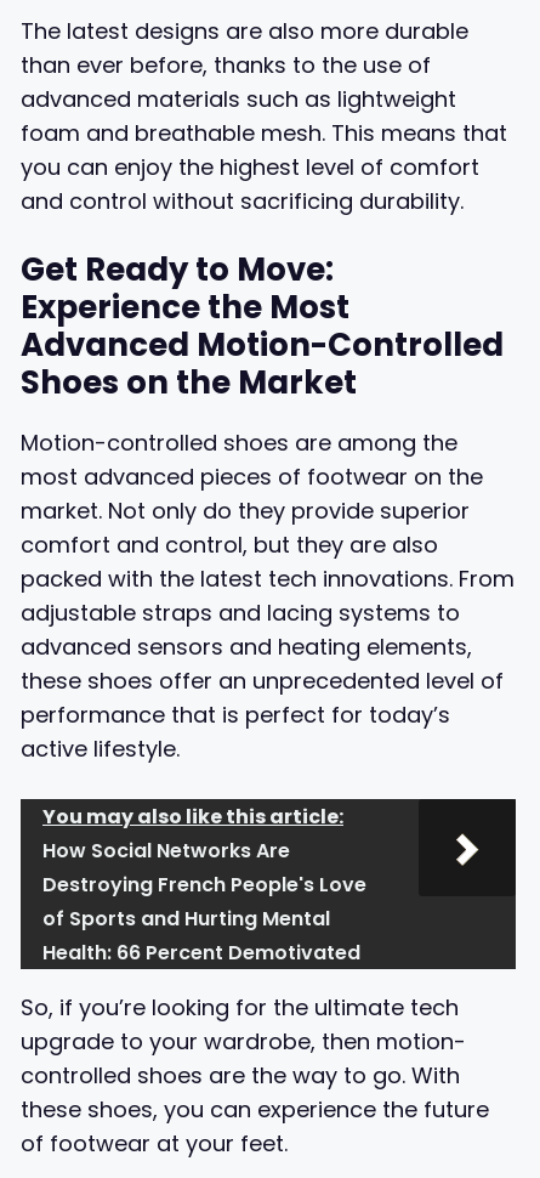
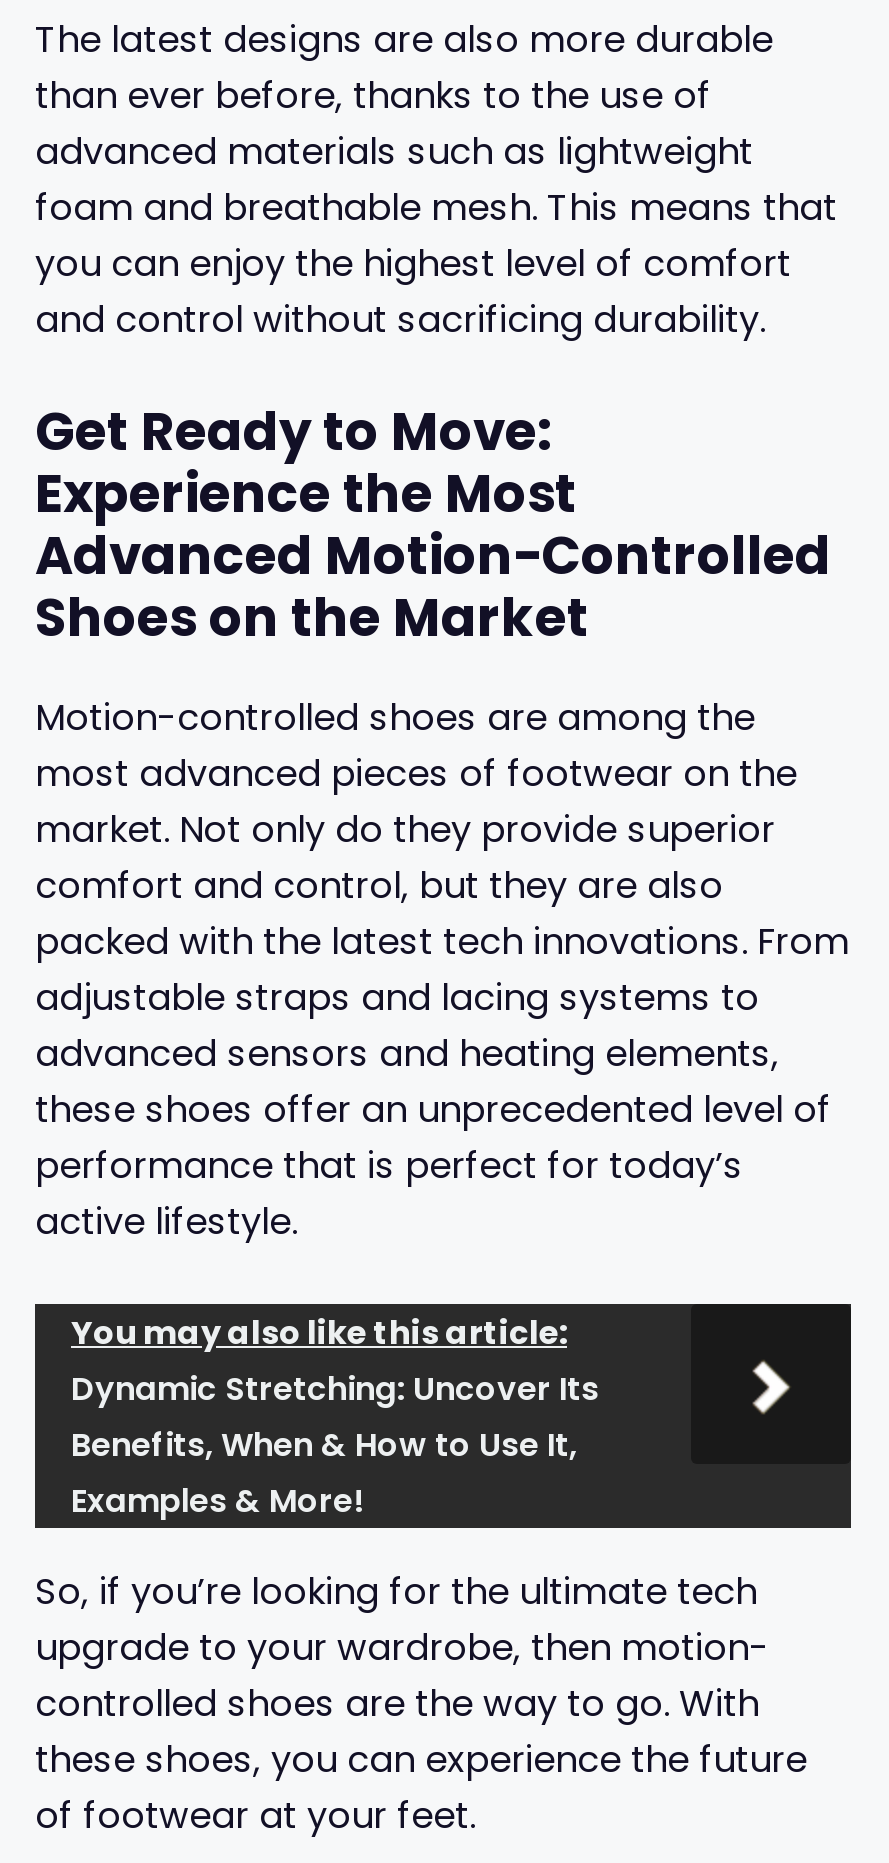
[42,836,366,966] How Social Networks Are | Destroying French People's Love | of Sports and Hurting Mental | Health: 66 Percent Demotivated -> [71,1365,599,1523] Dynamic Stretching: Uncover Its | Benefits, When & How to Use It, | Examples & More!

